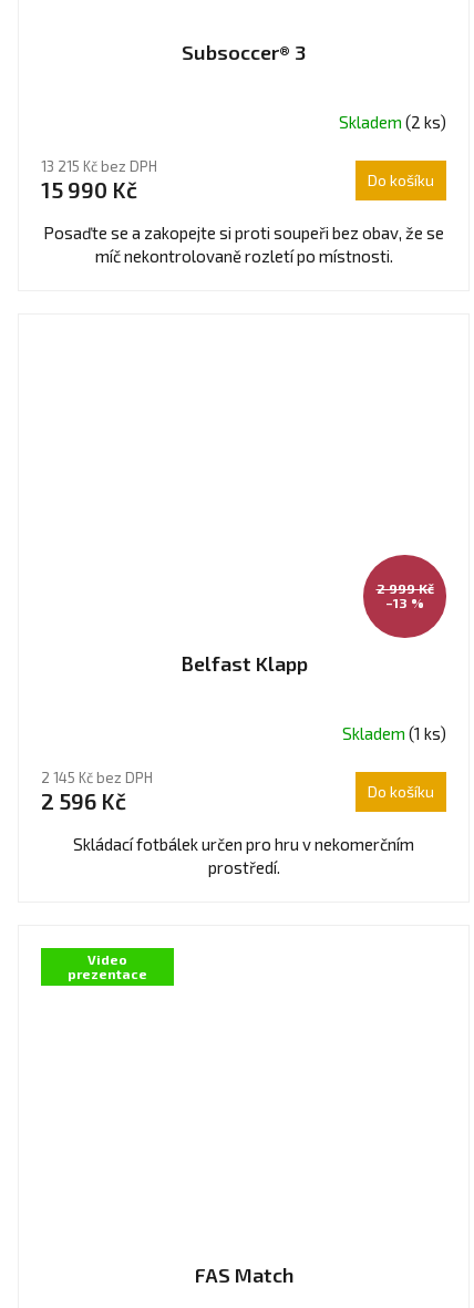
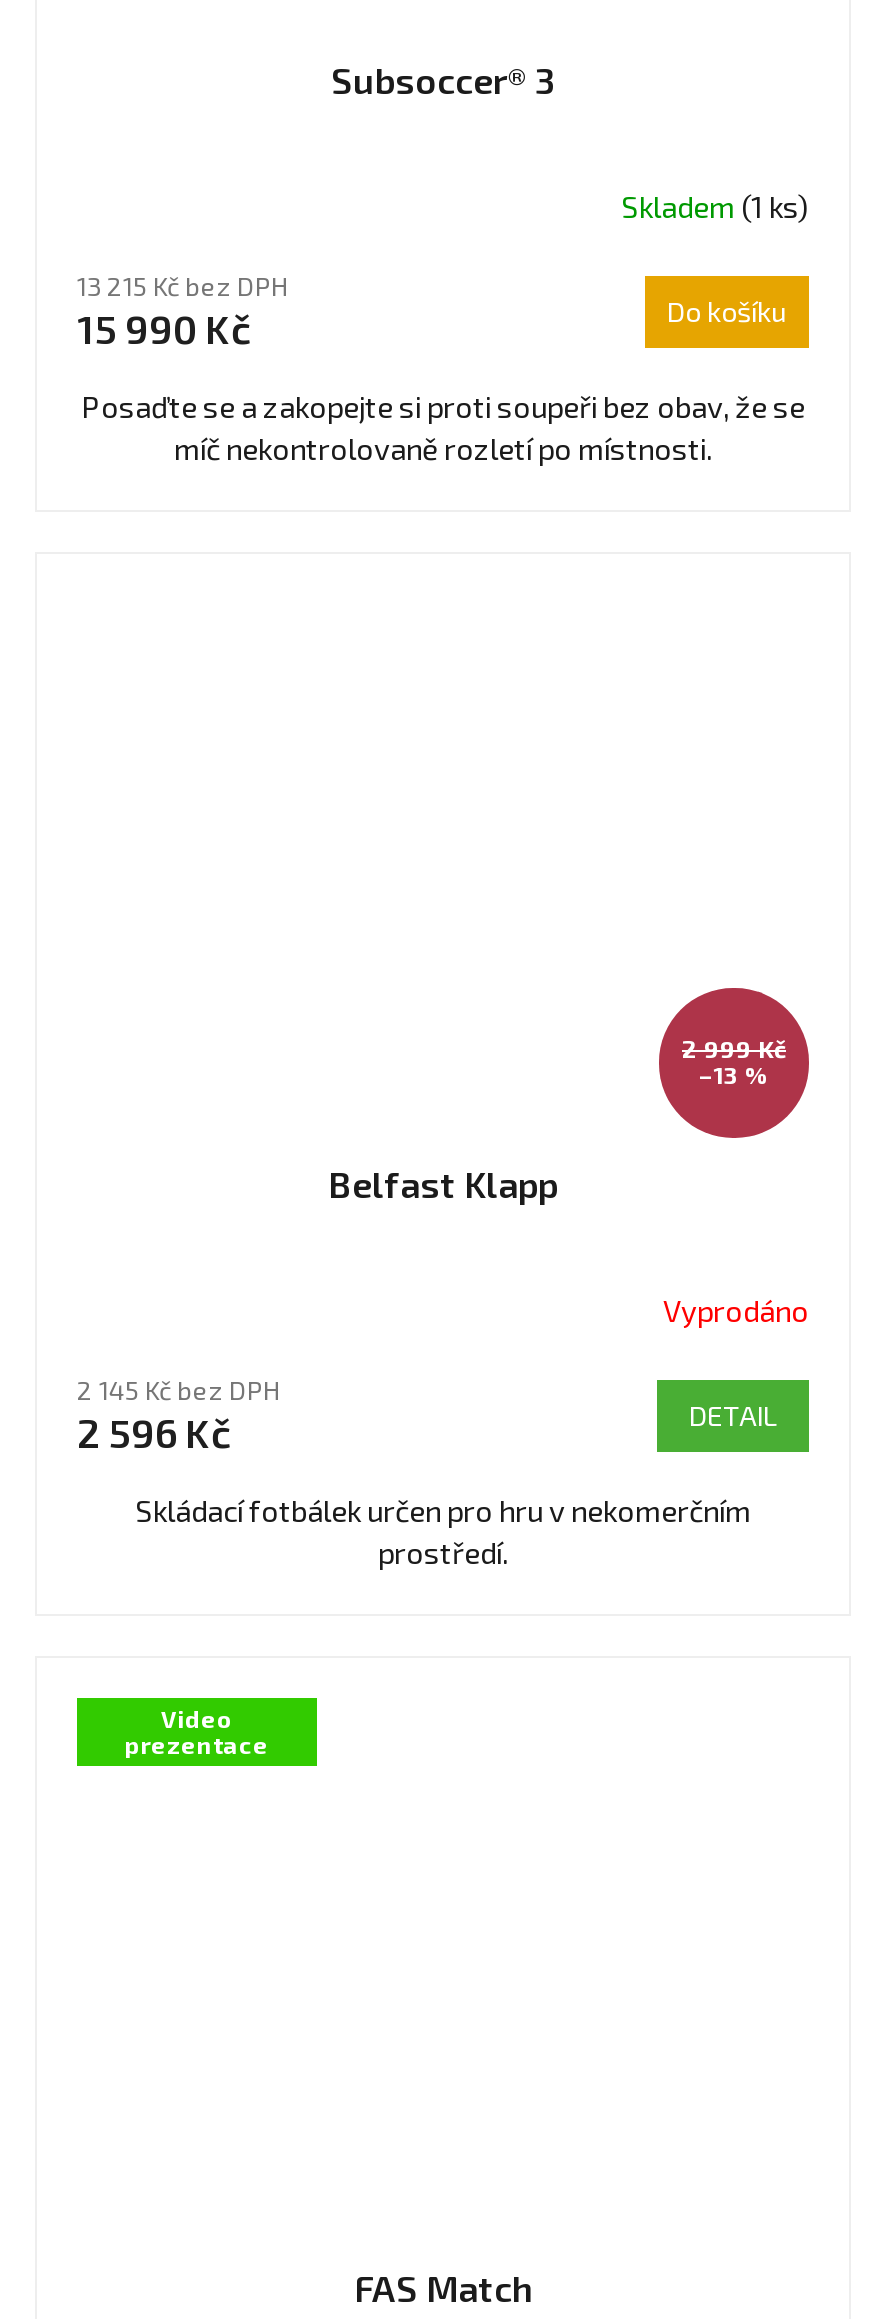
[339,112,446,132] Skladem (2 ks) -> [621,188,809,224] Skladem (1 ks)
[342,723,446,743] Skladem (1 ks) -> [663,1292,809,1328] Vyprodáno
[368,782,434,800] Do košíku -> [689,1397,777,1431] DETAIL

